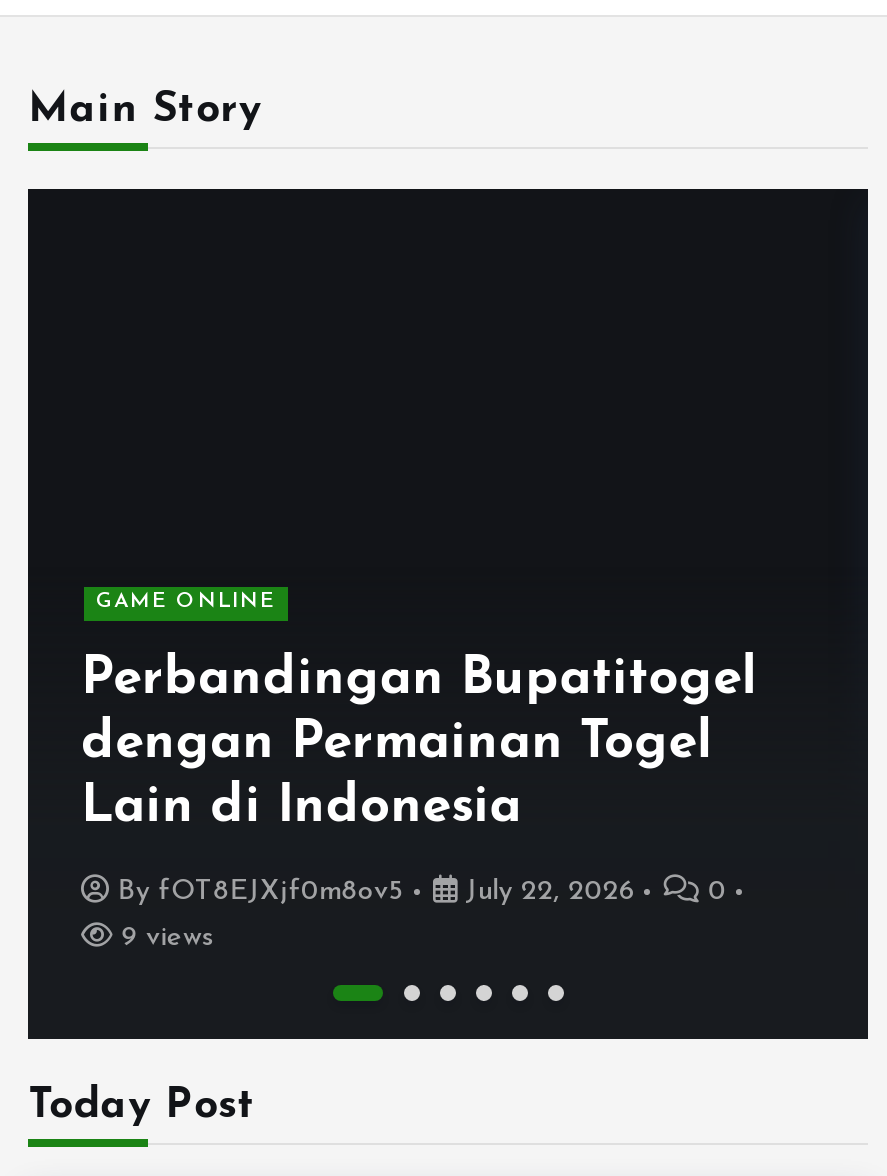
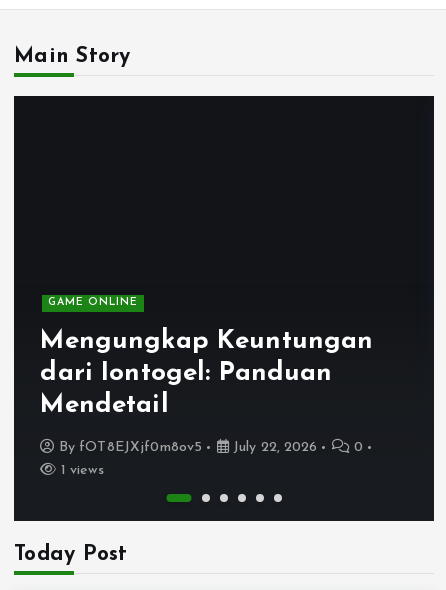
[81,652,758,834] Perbandingan Bupatitogel | dengan Permainan Togel | Lain di Indonesia -> [40,328,373,419] Mengungkap Keuntungan | dari Iontogel: Panduan | Mendetail
[113,923,214,953] 9 views -> [57,463,104,478] 1 views

